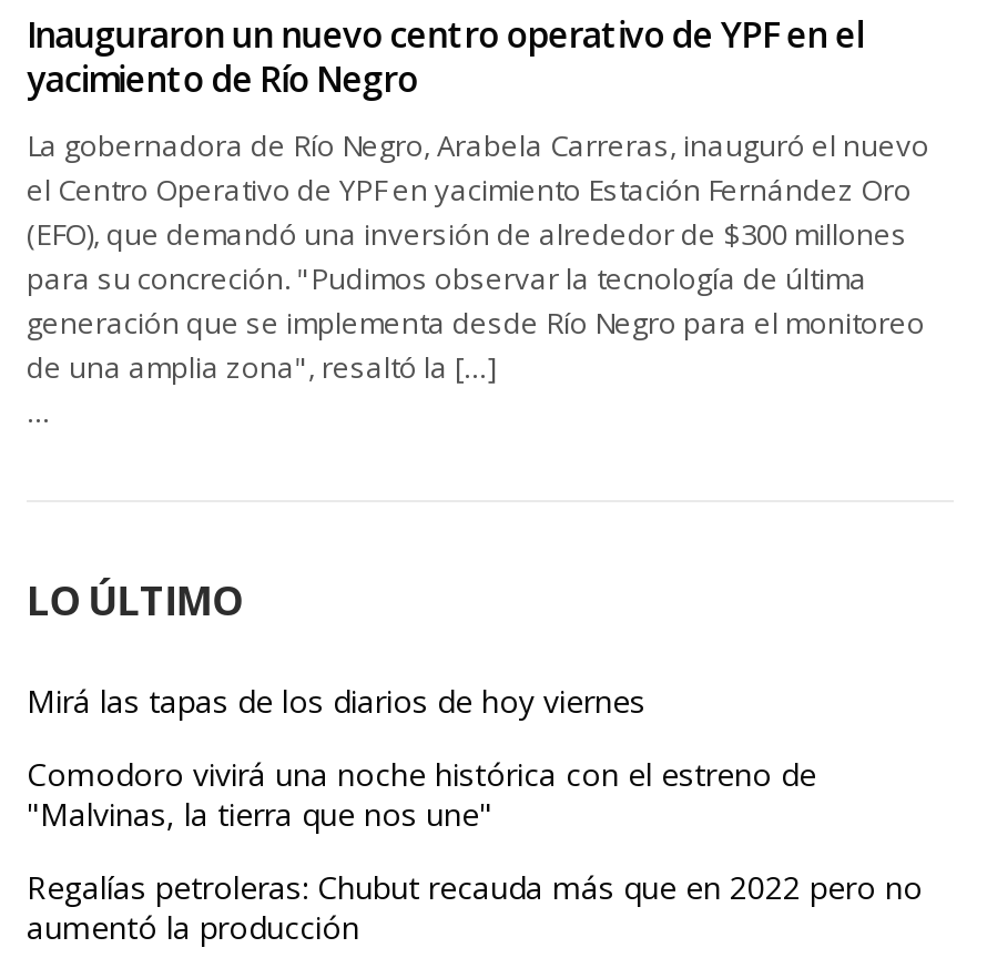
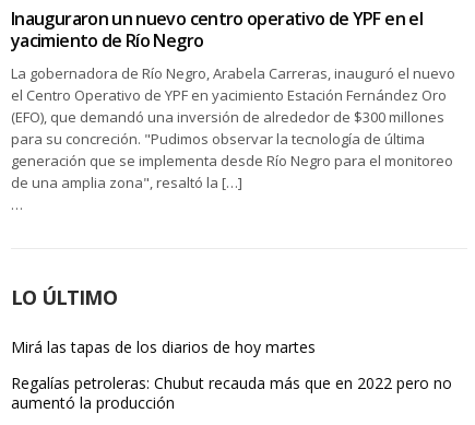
[27,680,816,835] Mirá las tapas de los diarios de hoy viernes | Comodoro vivirá una noche histórica con el estreno de | "Malvinas, la tierra que nos une" -> [11,337,316,357] Mirá las tapas de los diarios de hoy martes

